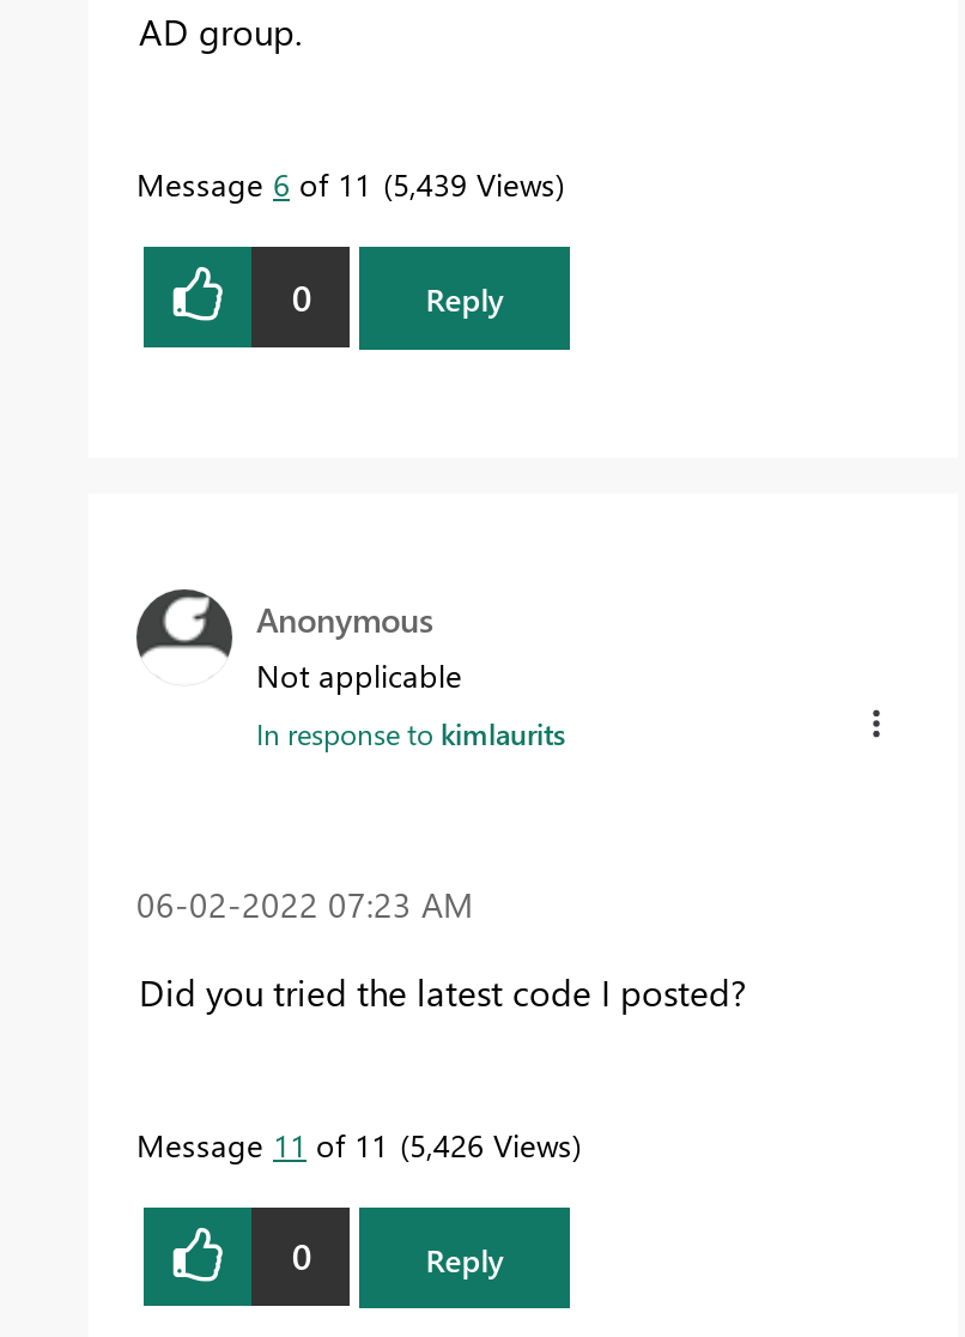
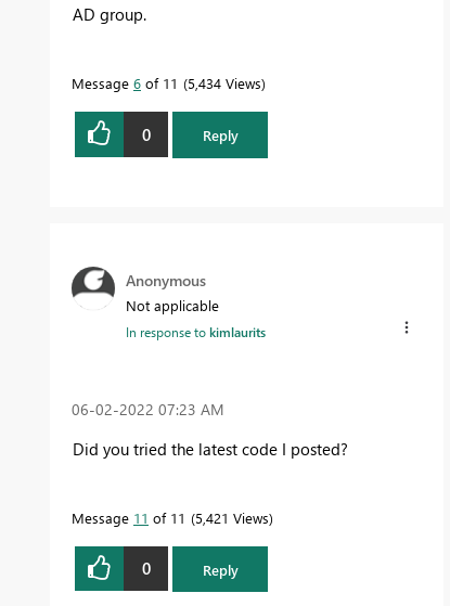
[136,164,556,205] Message 6 of 11 5,439 Views -> [72,74,261,93] Message 6 of 11 5,434 Views
[136,1124,572,1164] Message 11 of 11 5,426 Views -> [72,508,269,527] Message 11 of 11 5,421 Views

